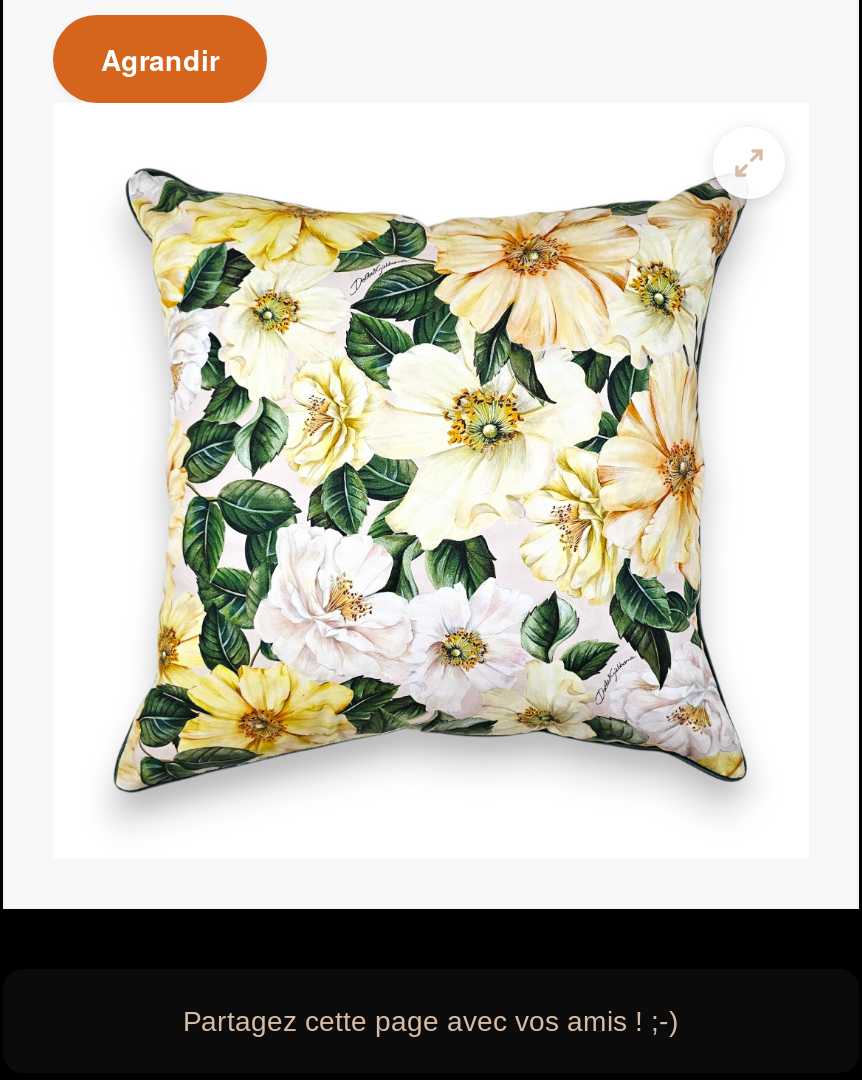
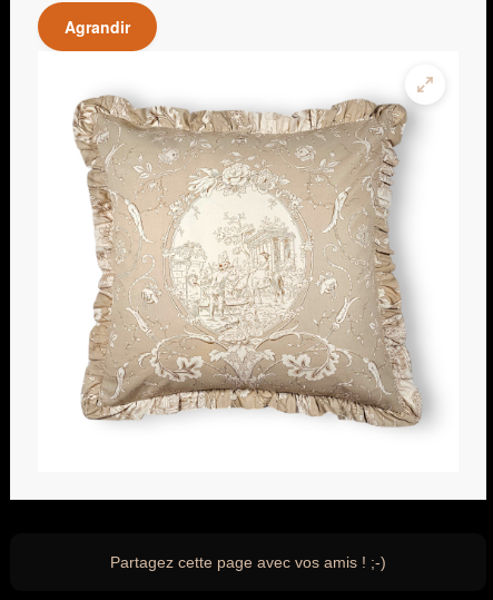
[111,167,765,813] [image] -> [71,88,435,445] [image]

